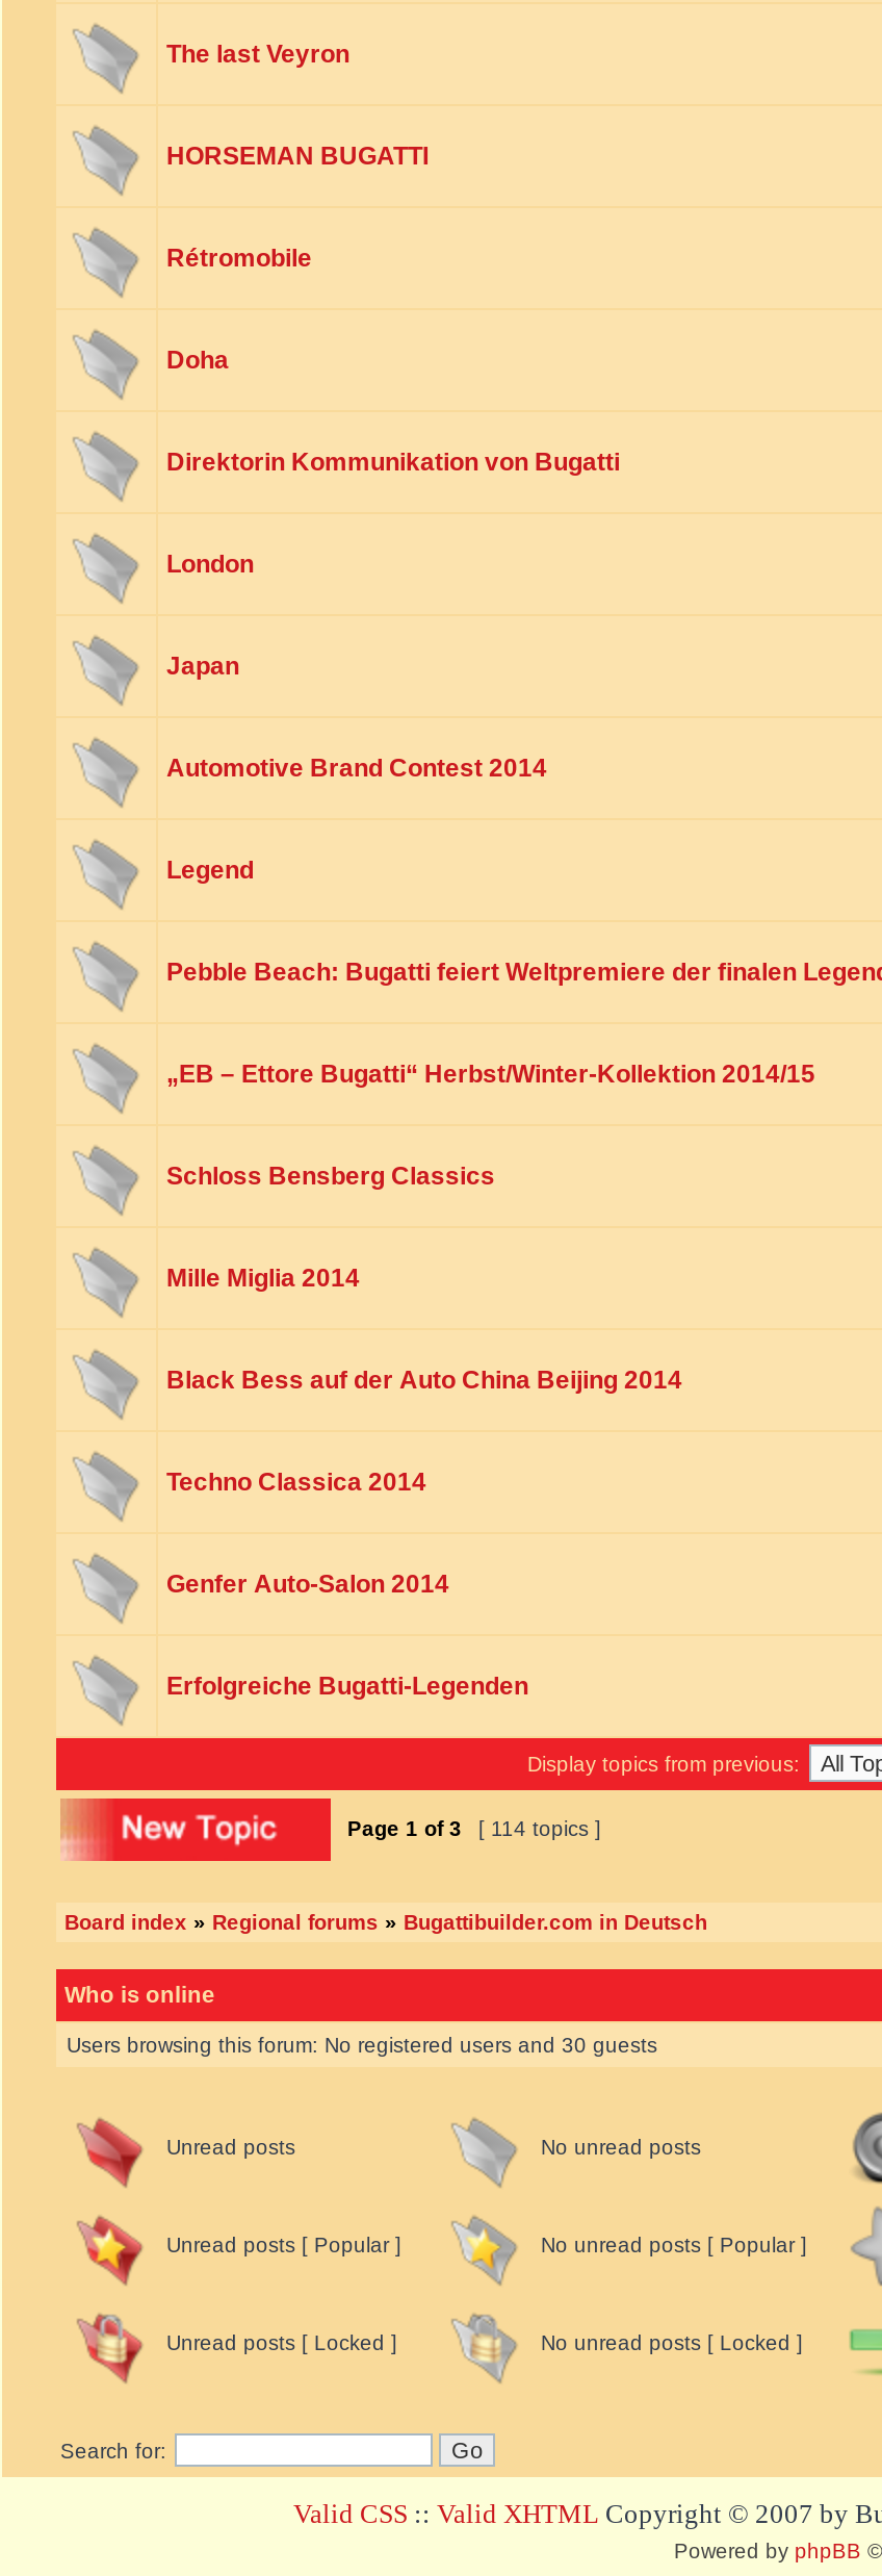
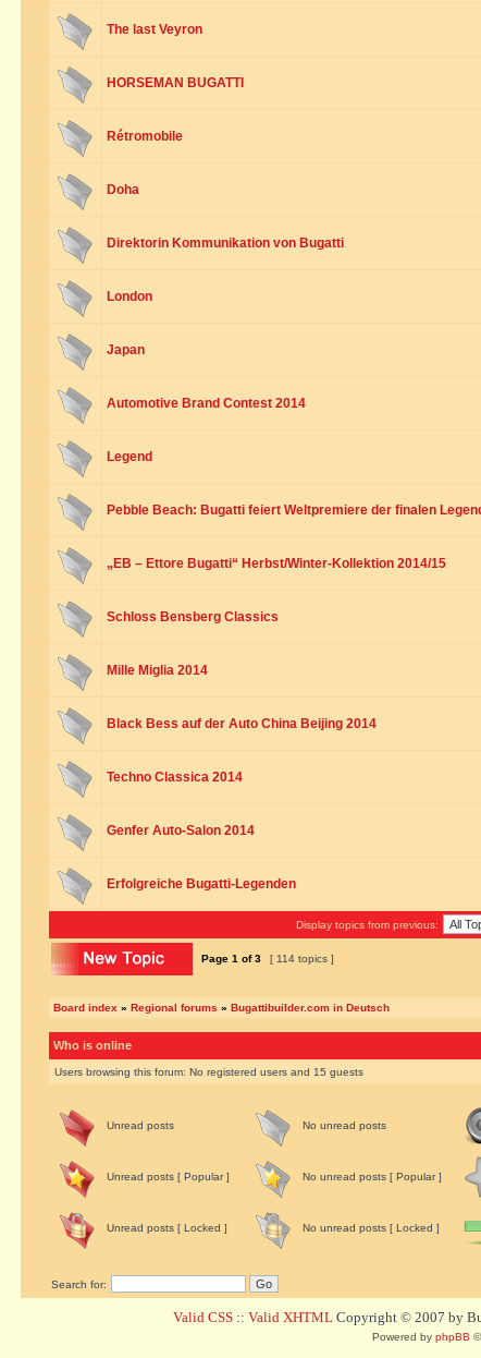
[67,2034,657,2057] Users browsing this forum: No registered users and 30 guests -> [54,1066,363,1078] Users browsing this forum: No registered users and 15 guests

